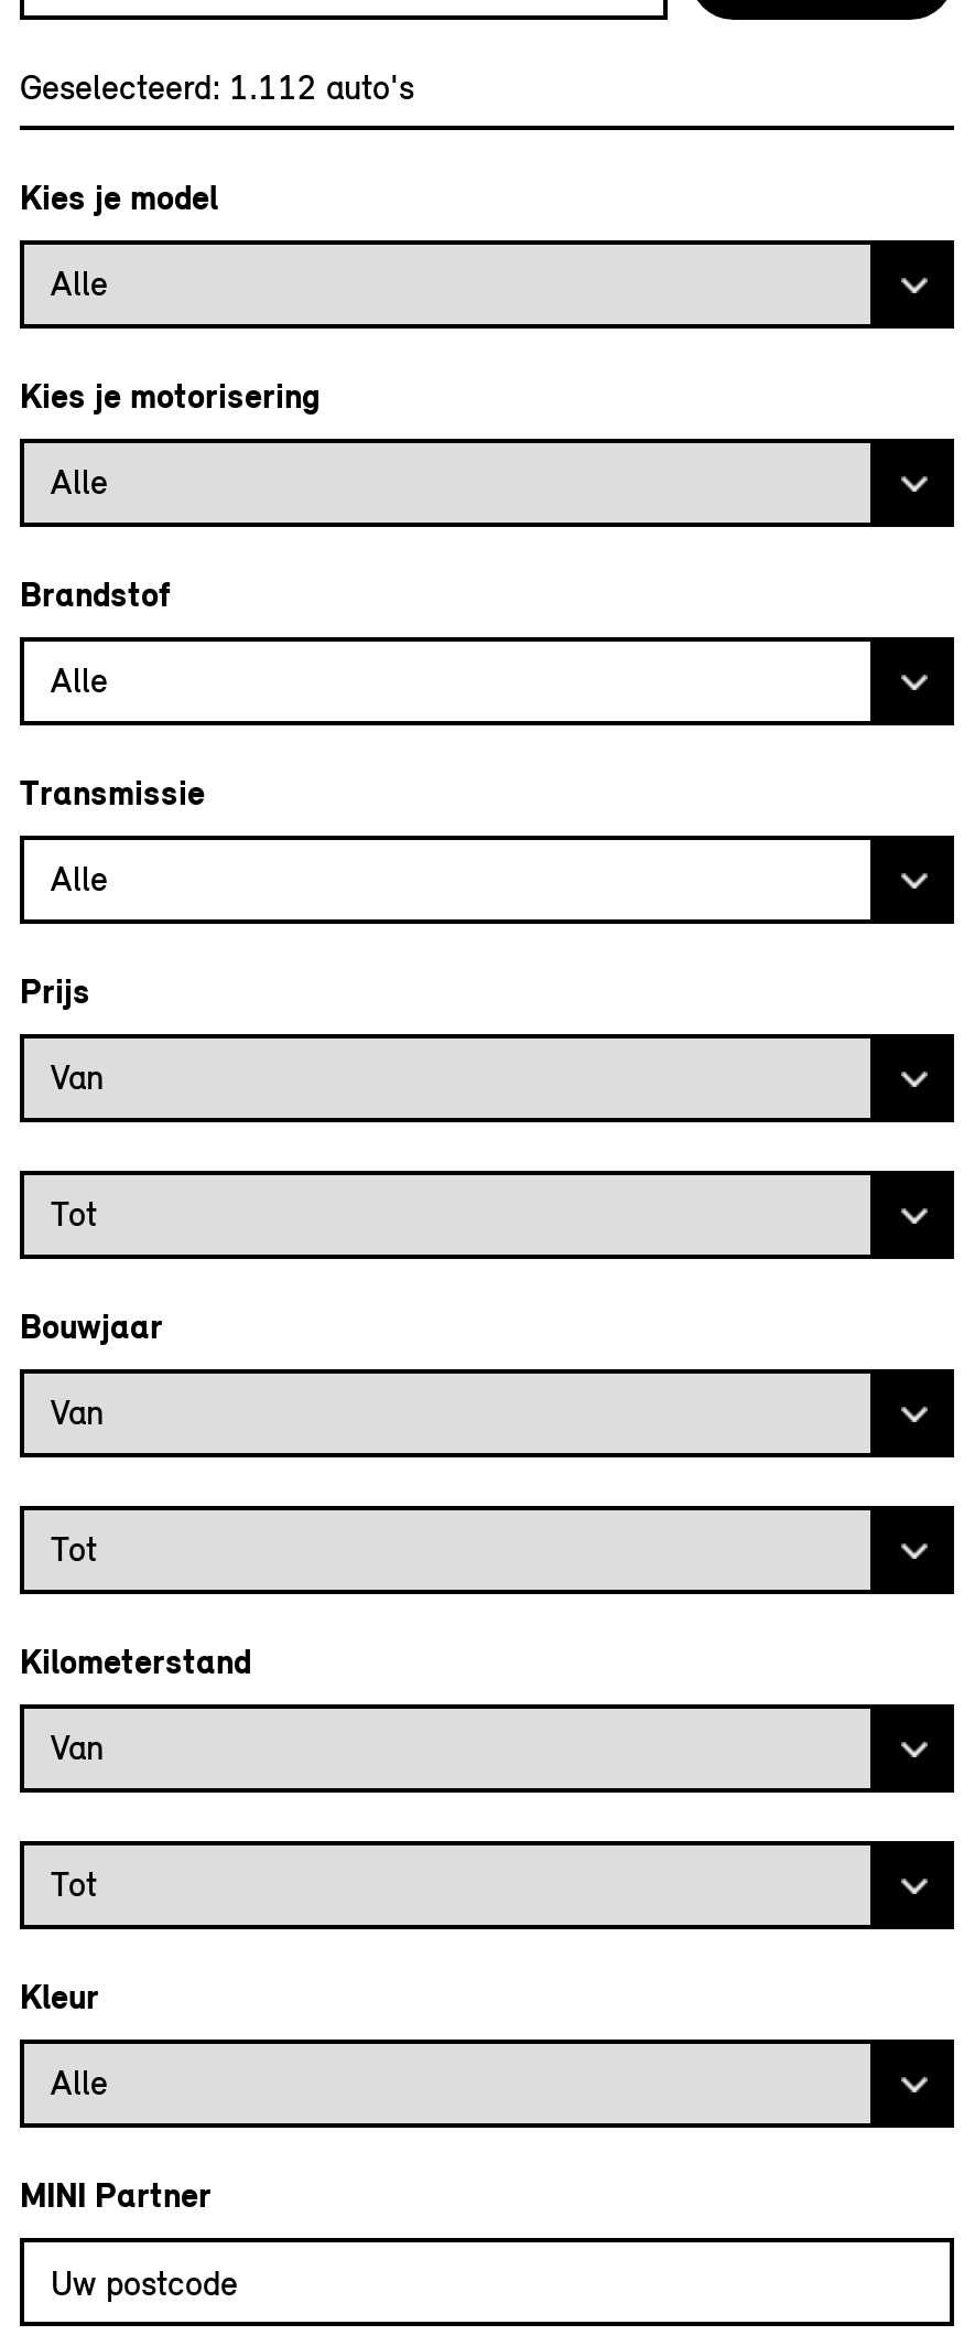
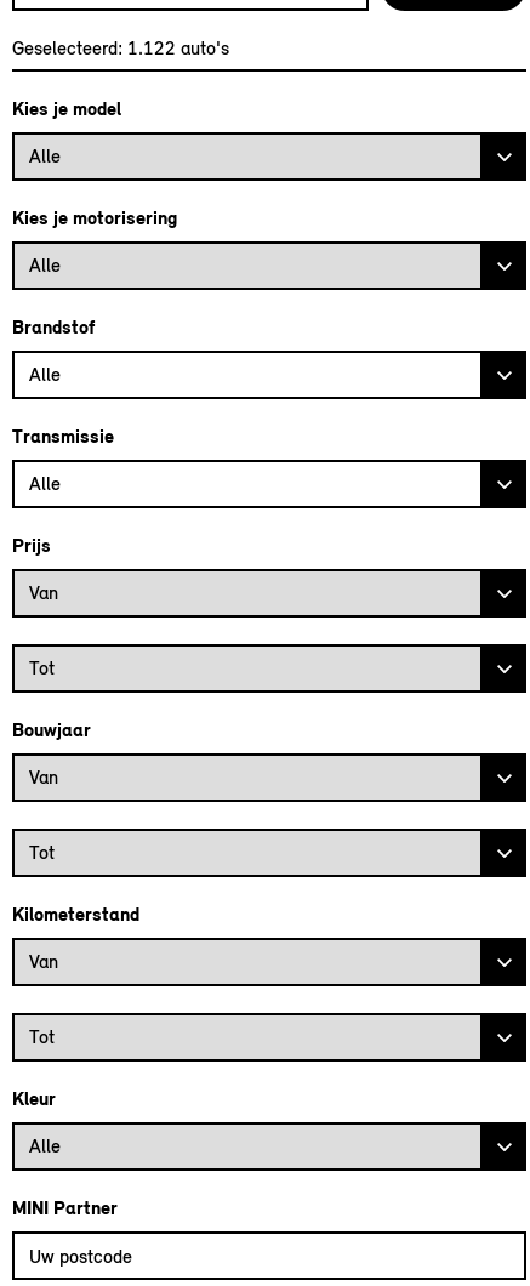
[20,66,414,108] Geselecteerd: 1.112 auto's -> [12,36,229,59] Geselecteerd: 1.122 auto's

